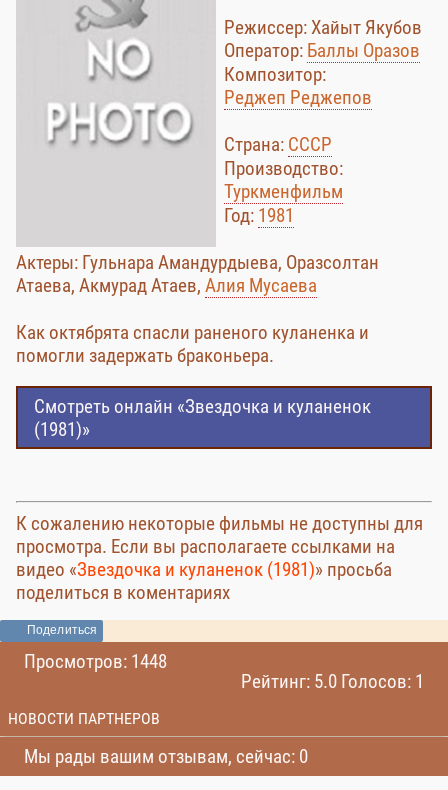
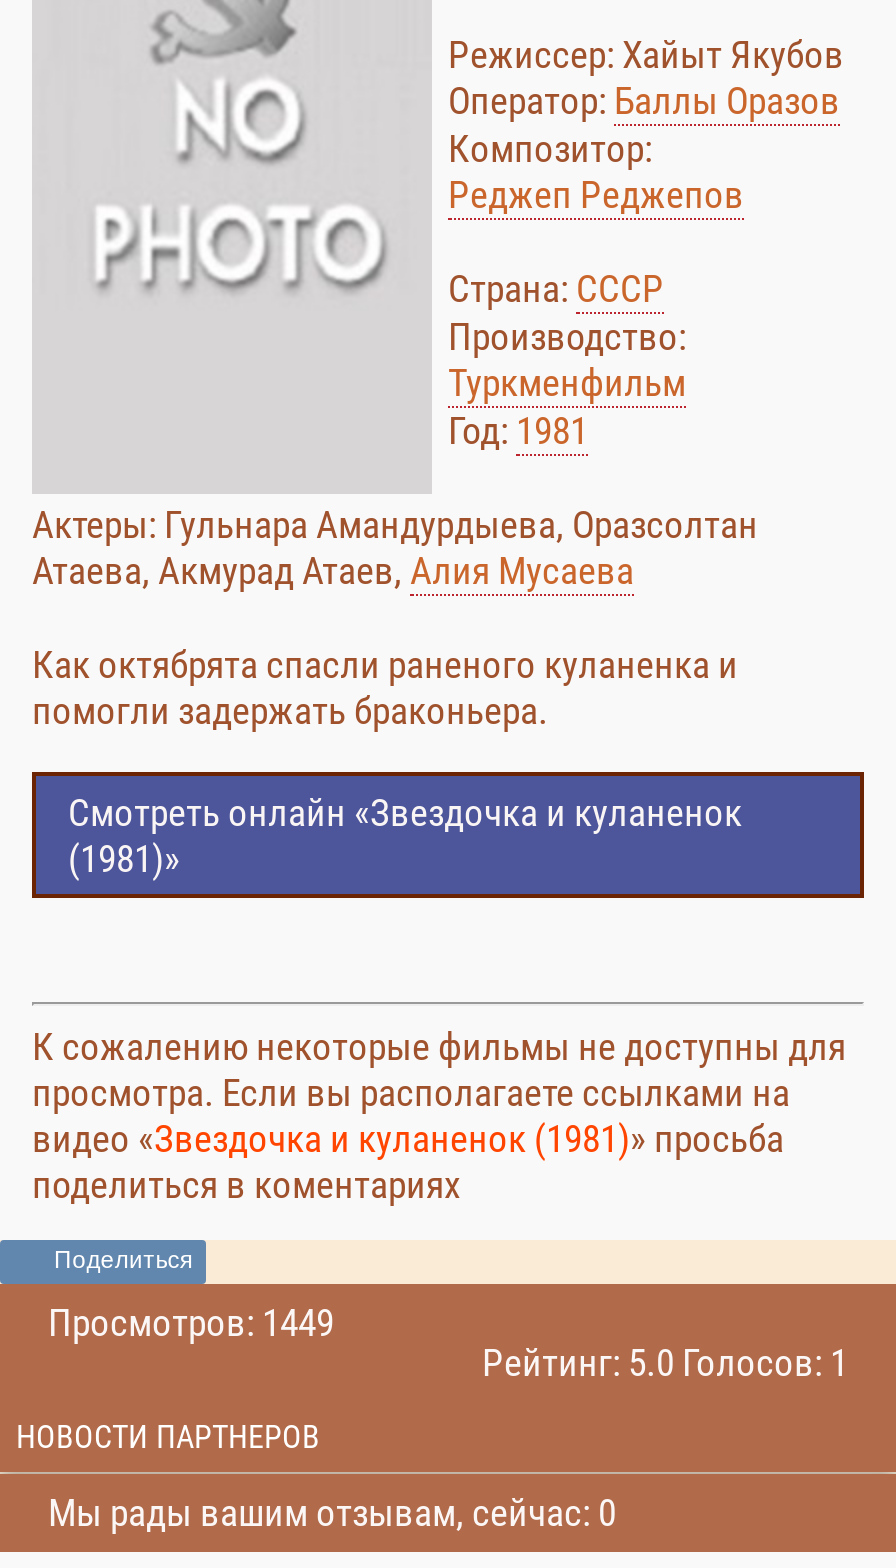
[24,650,167,673] Просмотров: 1448 -> [48,1301,334,1347] Просмотров: 1449

